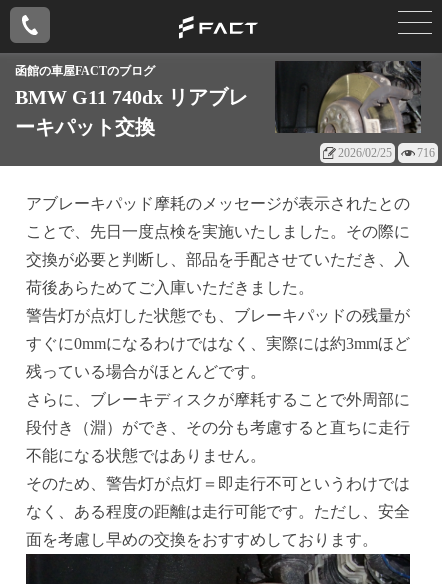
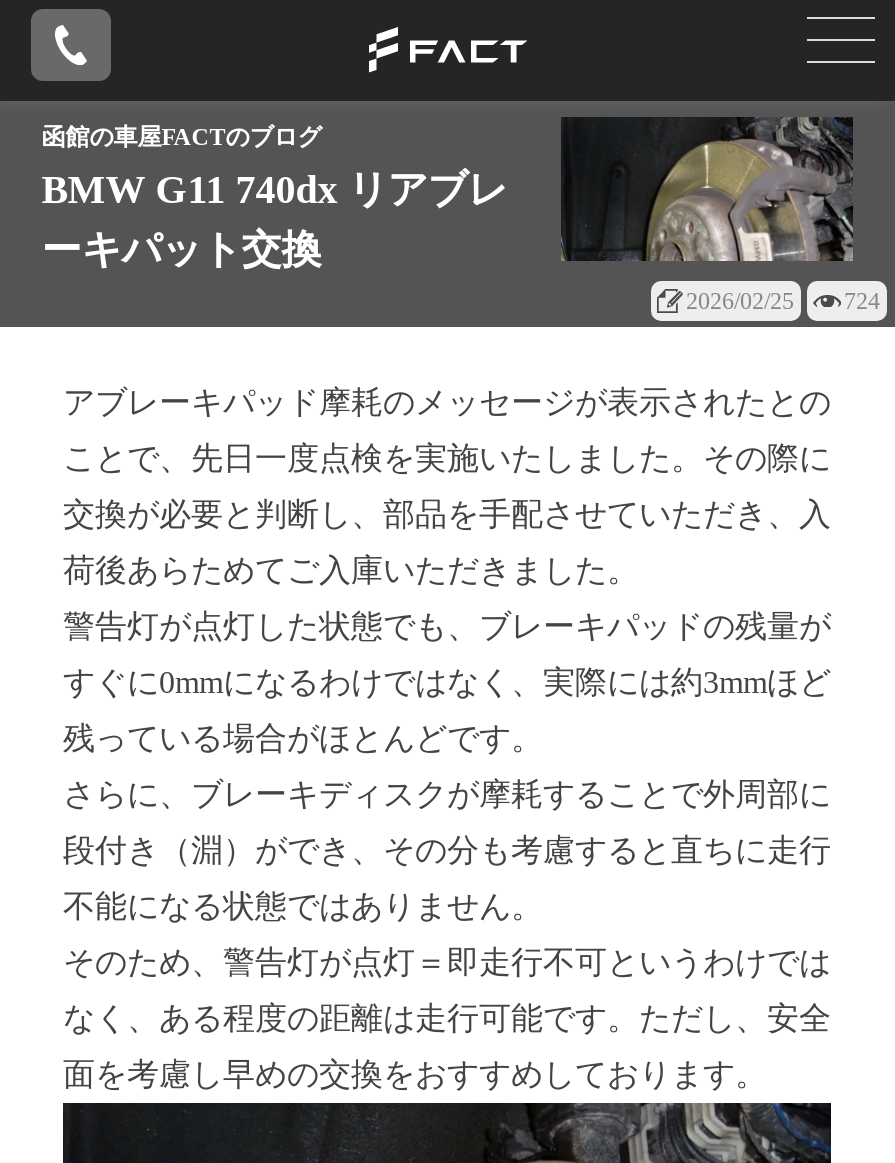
[337,146,434,160] 2026/02/25 716 -> [686,287,880,315] 2026/02/25 724

